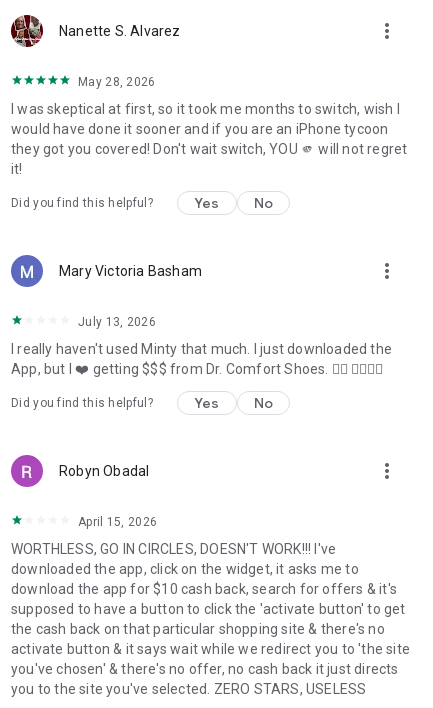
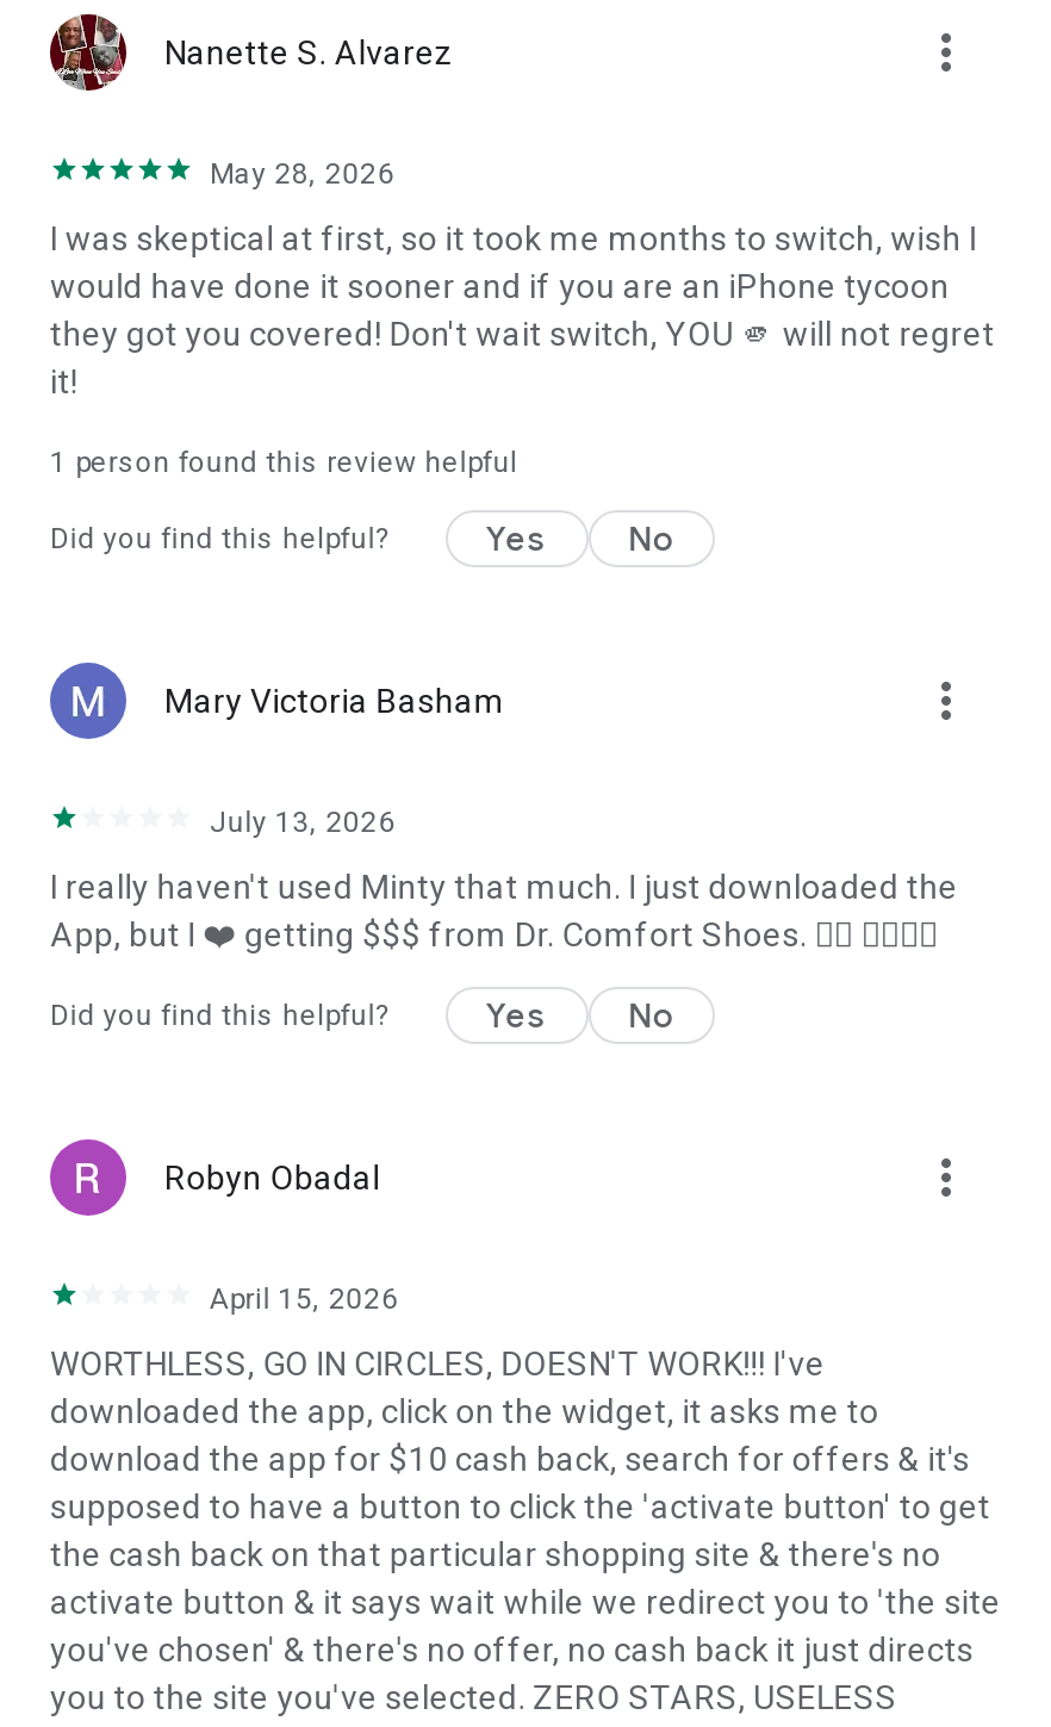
none -> [50,446,518,479] 1 person found this review helpful

